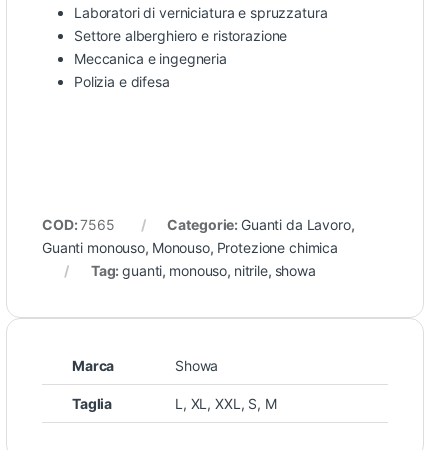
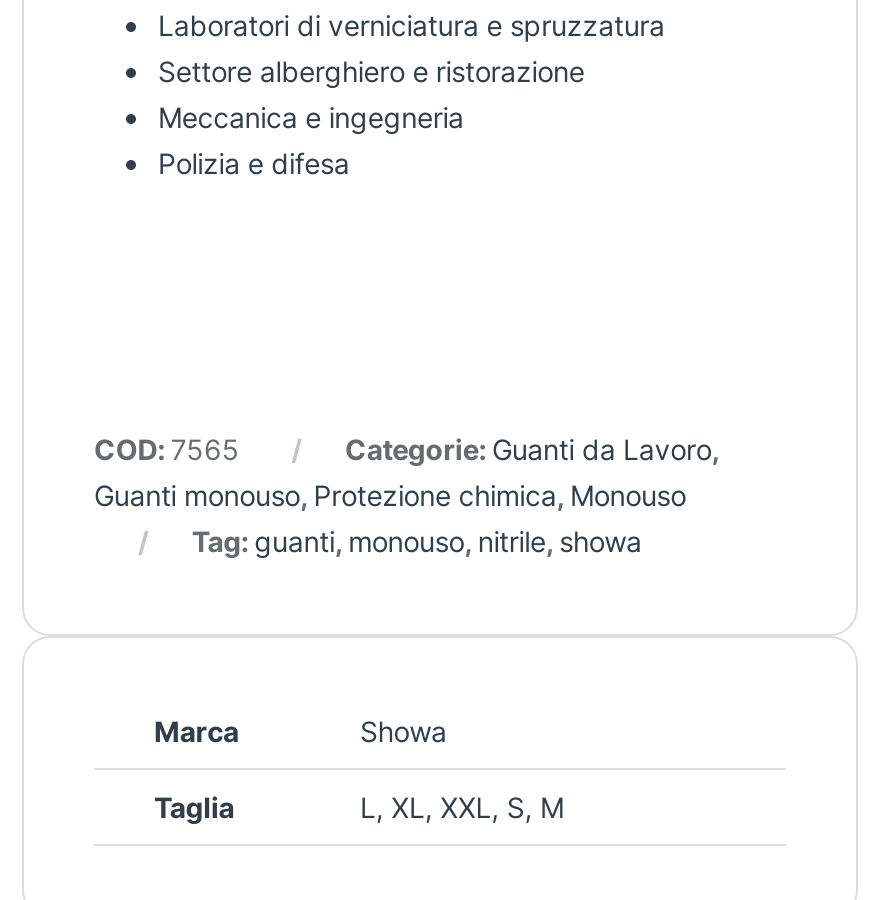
[42,239,338,256] Guanti monouso, Monouso, Protezione chimica -> [94,479,686,513] Guanti monouso, Protezione chimica, Monouso

